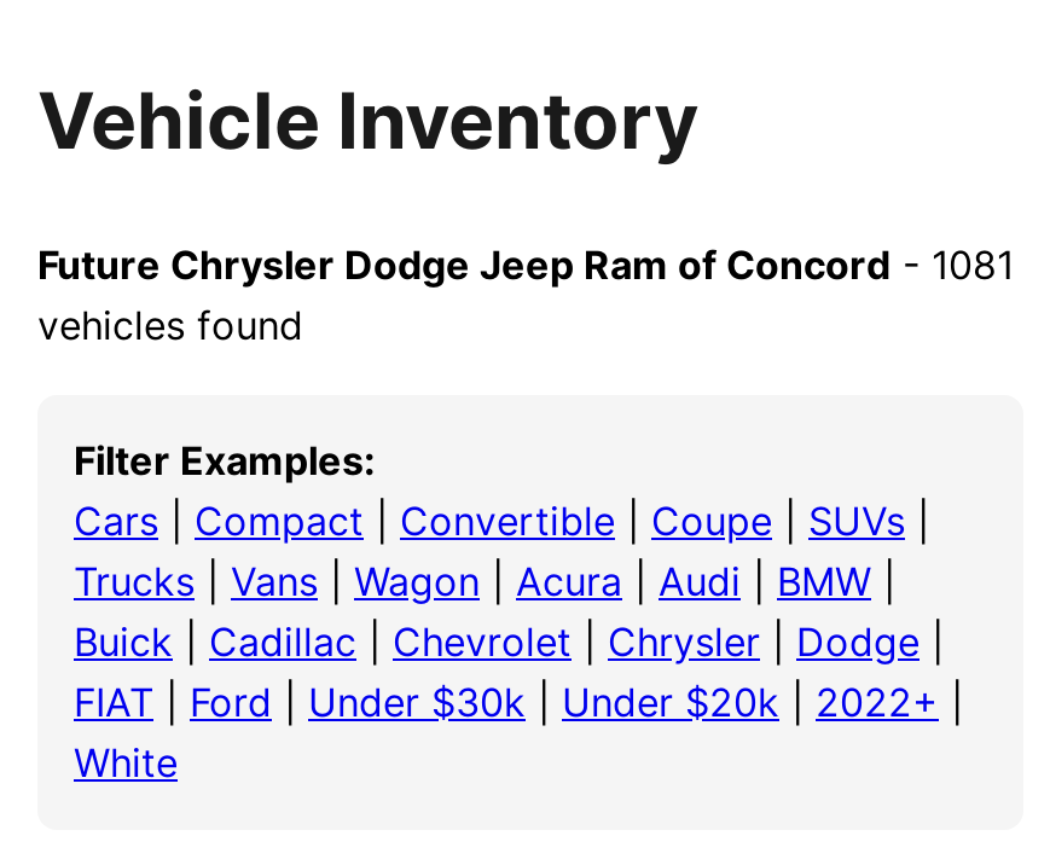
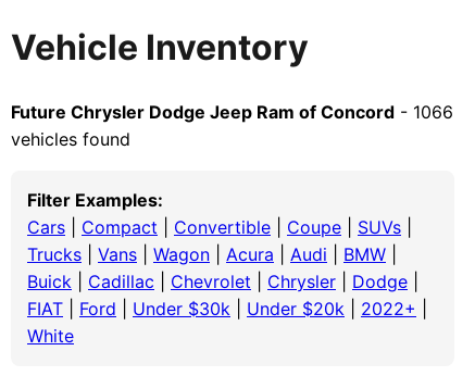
[37,240,1014,289] Future Chrysler Dodge Jeep Ram of Concord - 1081 -> [11,101,453,123] Future Chrysler Dodge Jeep Ram of Concord - 1066

